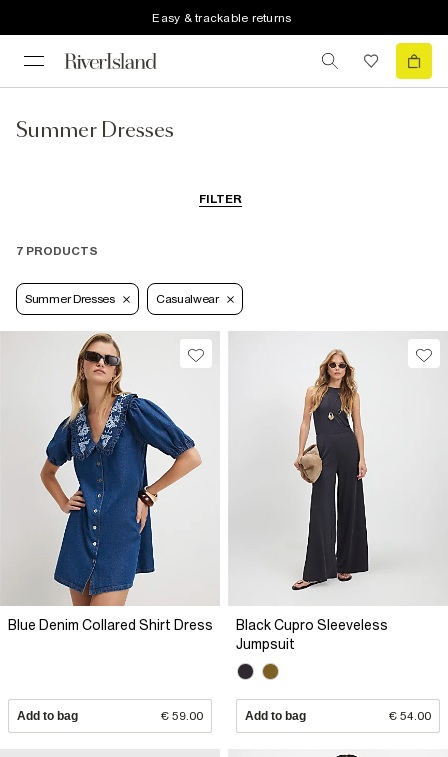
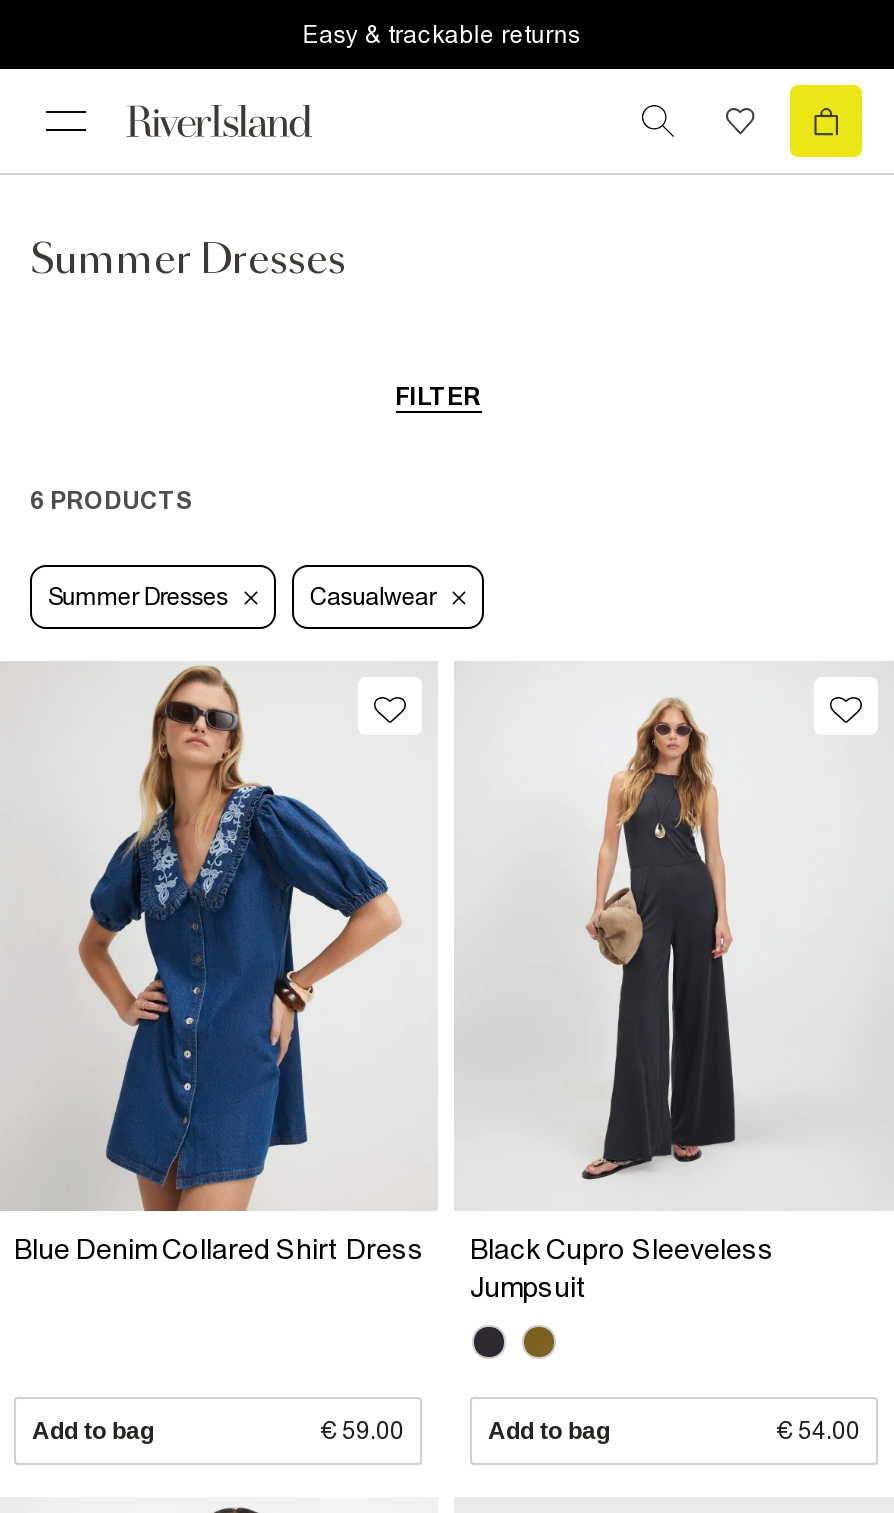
[16,244,98,258] 7 PRODUCTS -> [30,487,194,515] 6 PRODUCTS

